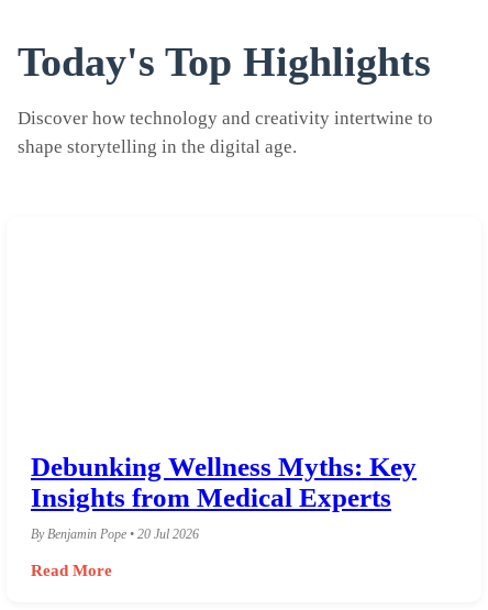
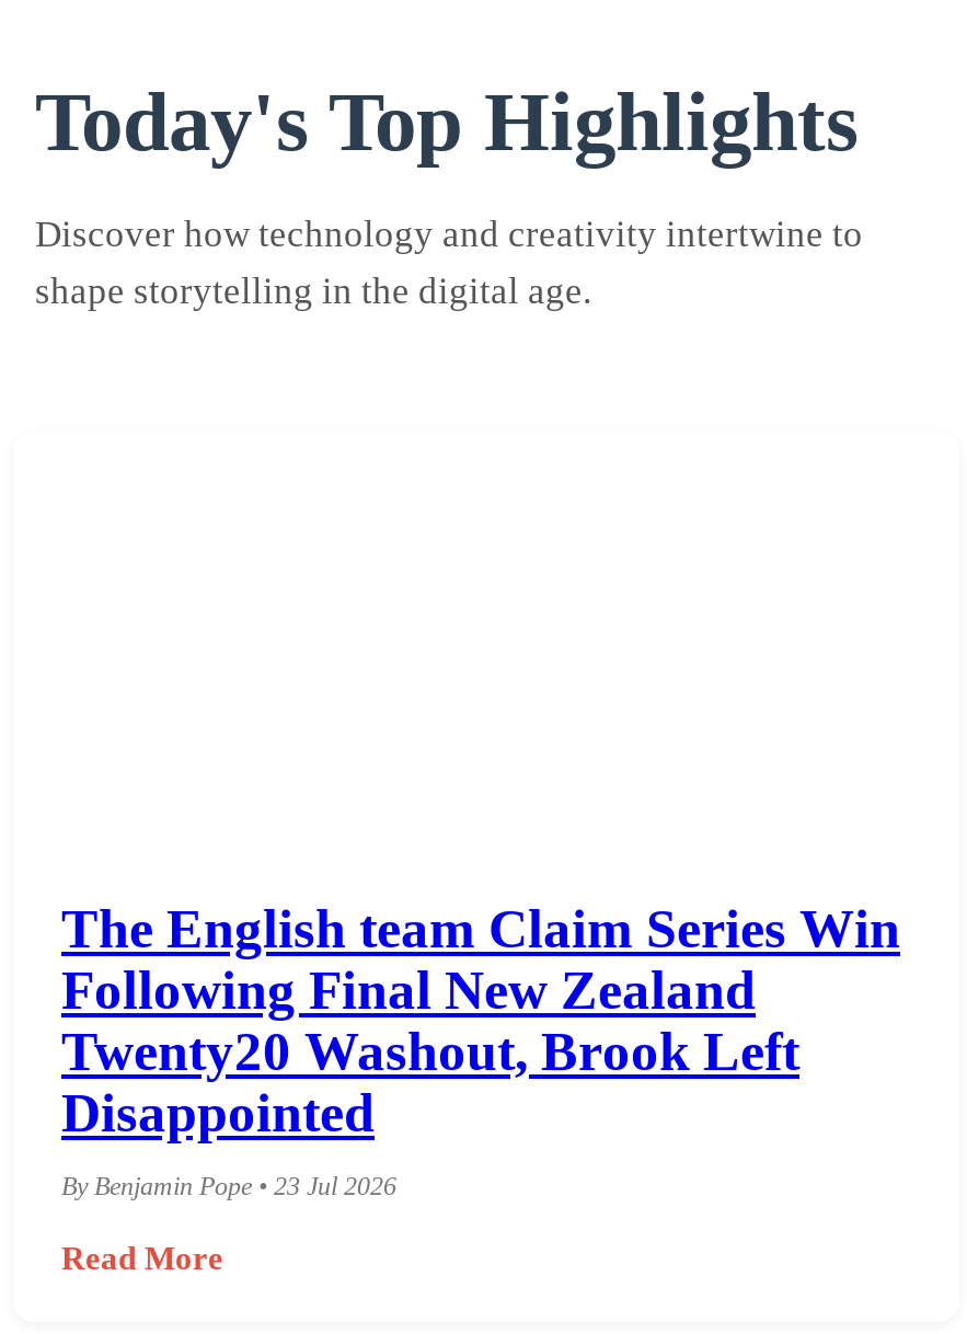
[31,452,417,513] Debunking Wellness Myths: Key | Insights from Medical Experts -> [61,900,900,1143] The English team Claim Series Win | Following Final New Zealand | Twenty20 Washout, Brook Left | Disappointed
[31,527,199,542] By Benjamin Pope • 20 Jul 2026 -> [61,1172,396,1202] By Benjamin Pope • 23 Jul 2026

